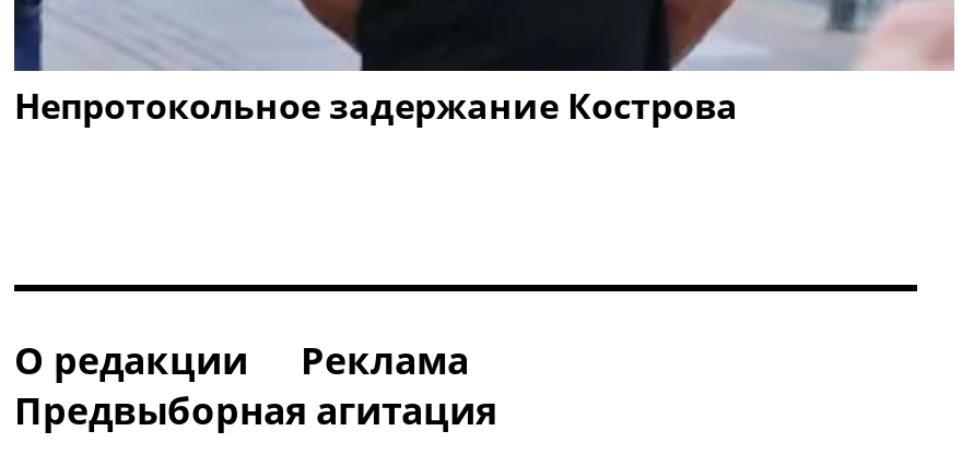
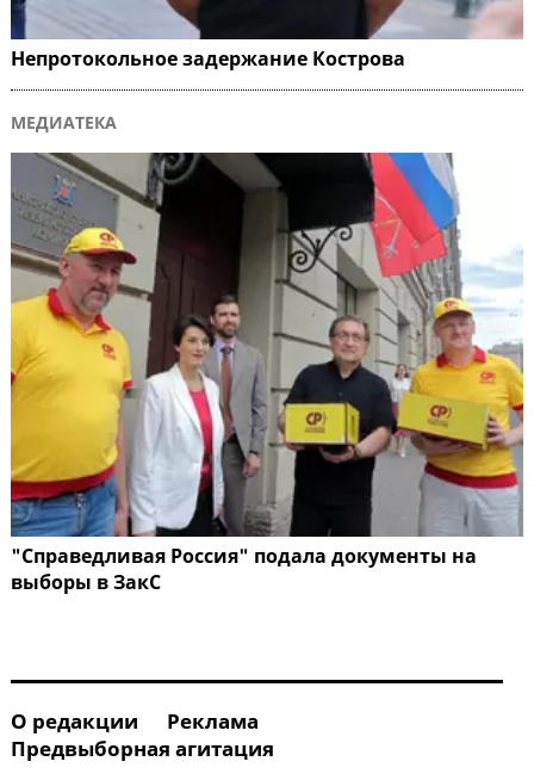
none -> [10,151,523,595] [image] | "Справедливая Россия" подала документы на | выборы в ЗакС
none -> [11,110,117,133] МЕДИАТЕКА

